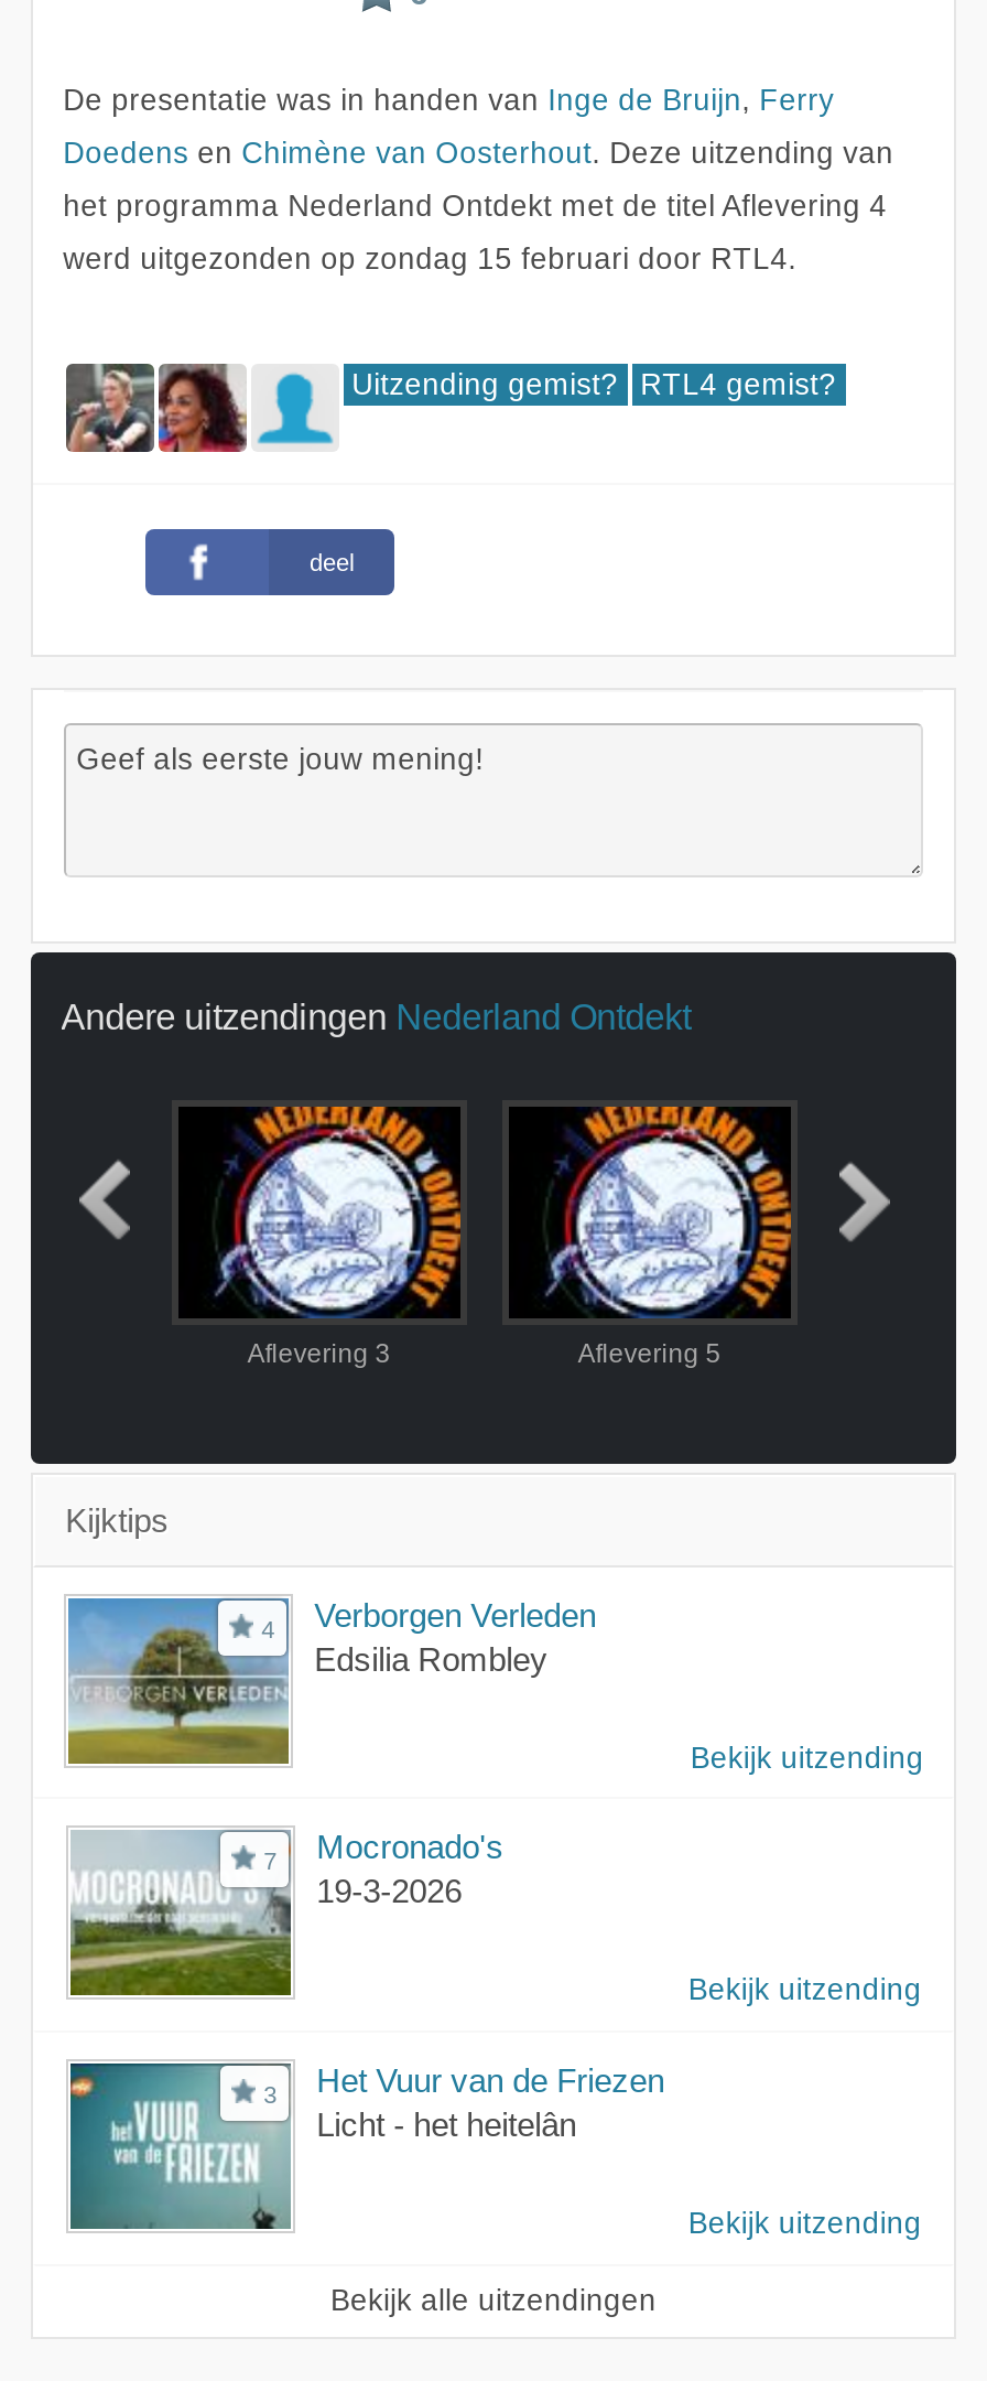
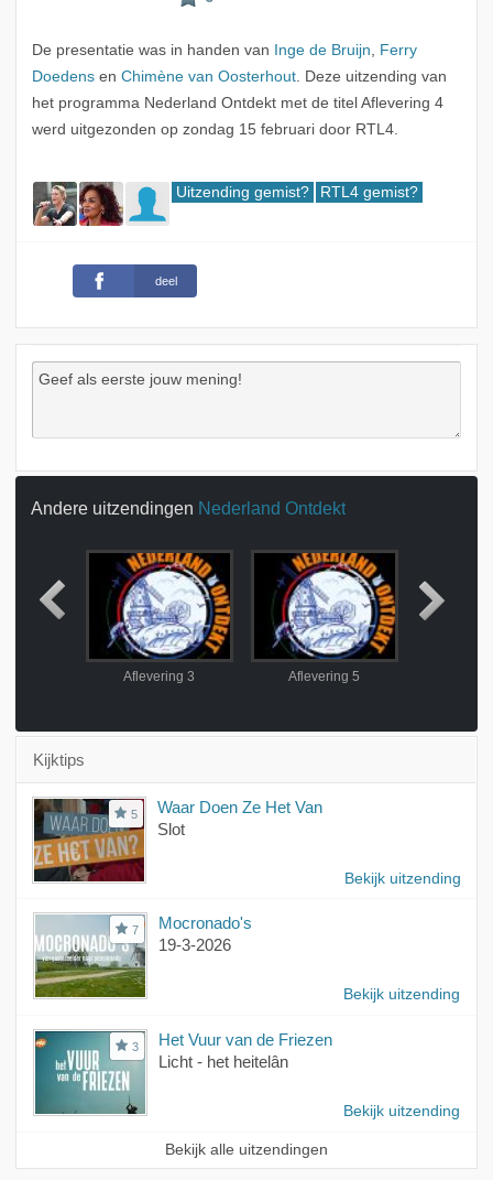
[66,1596,596,1766] [image] | 4 | Verborgen Verleden | Edsilia Rombley -> [33,798,322,883] [image] | 5 | Waar Doen Ze Het Van | Slot

